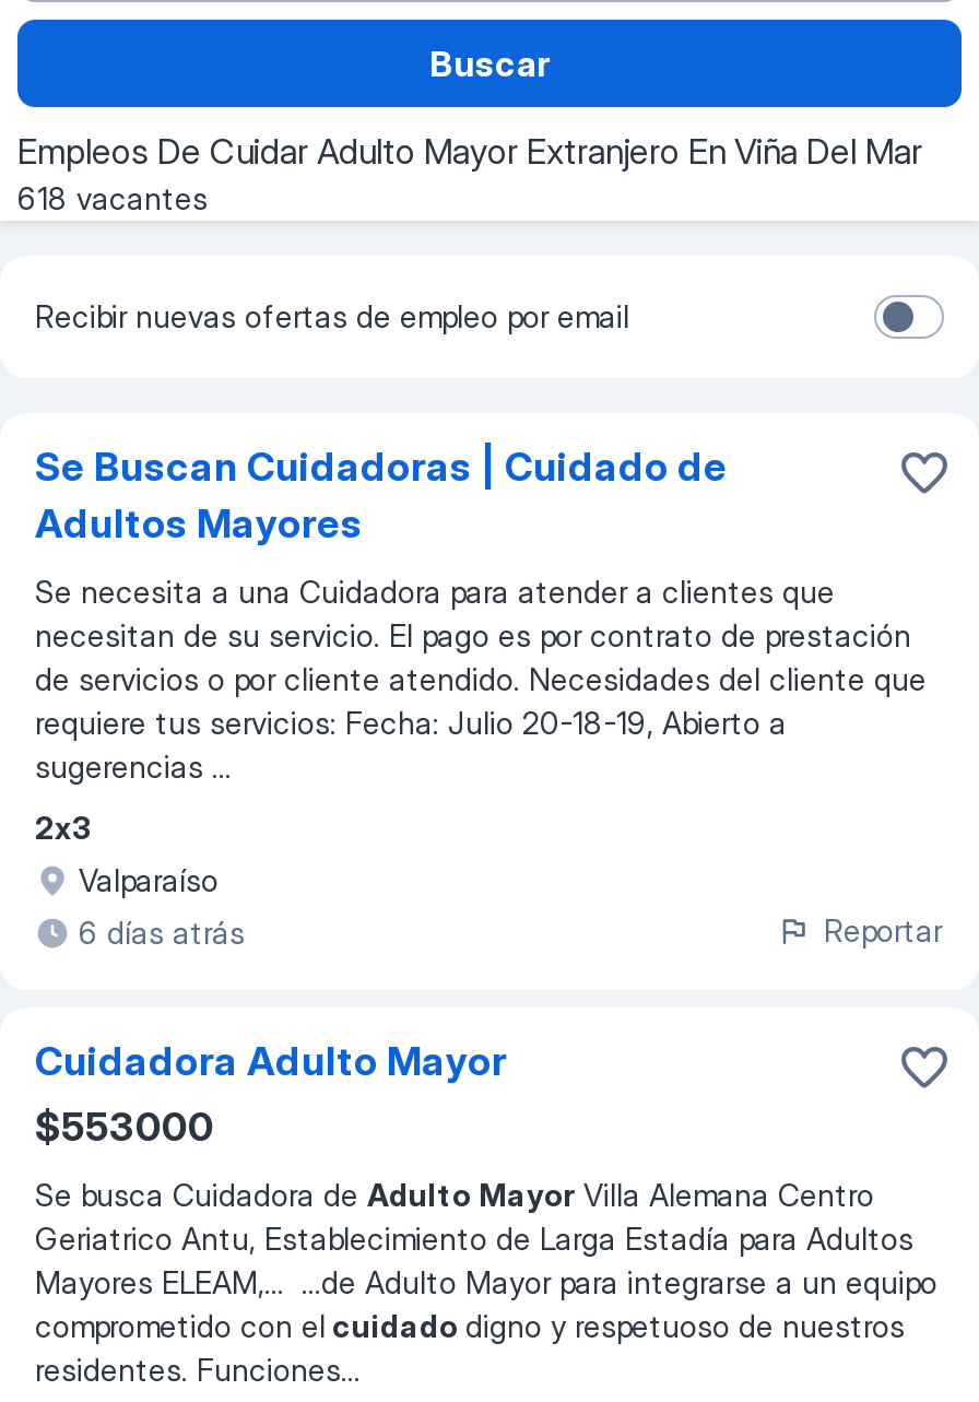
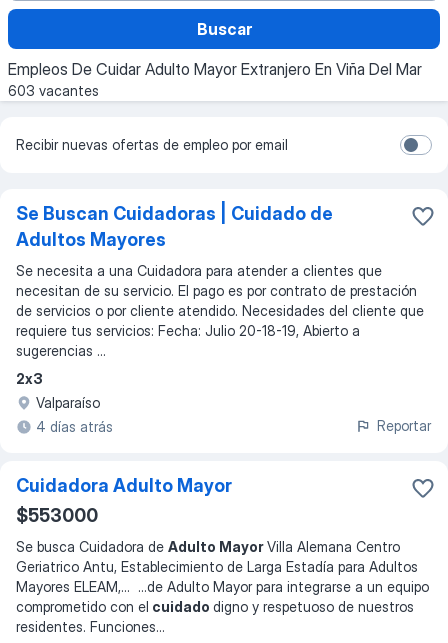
[17,179,208,216] 618 vacantes -> [8,82,99,99] 603 vacantes
[79,914,245,951] 6 días atrás -> [36,418,113,435] 4 días atrás

